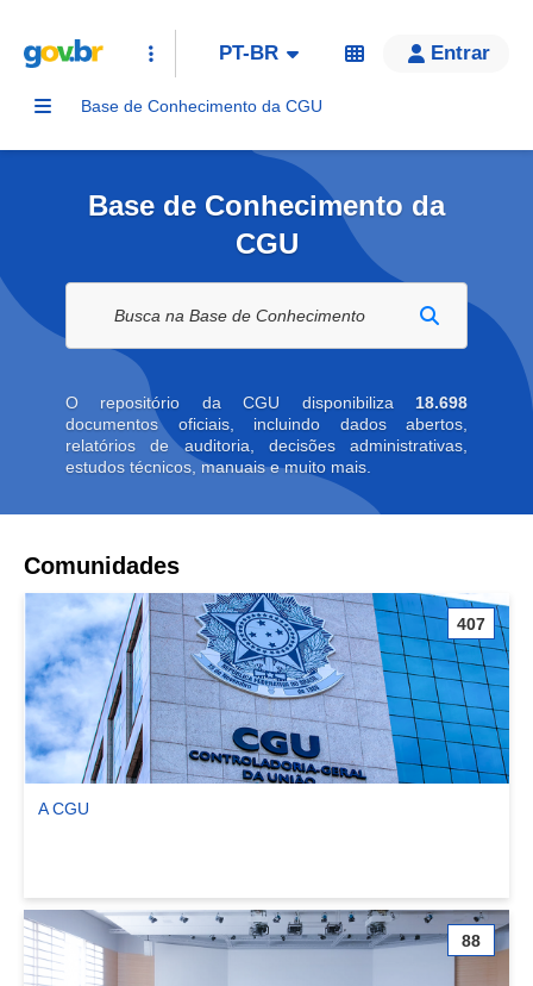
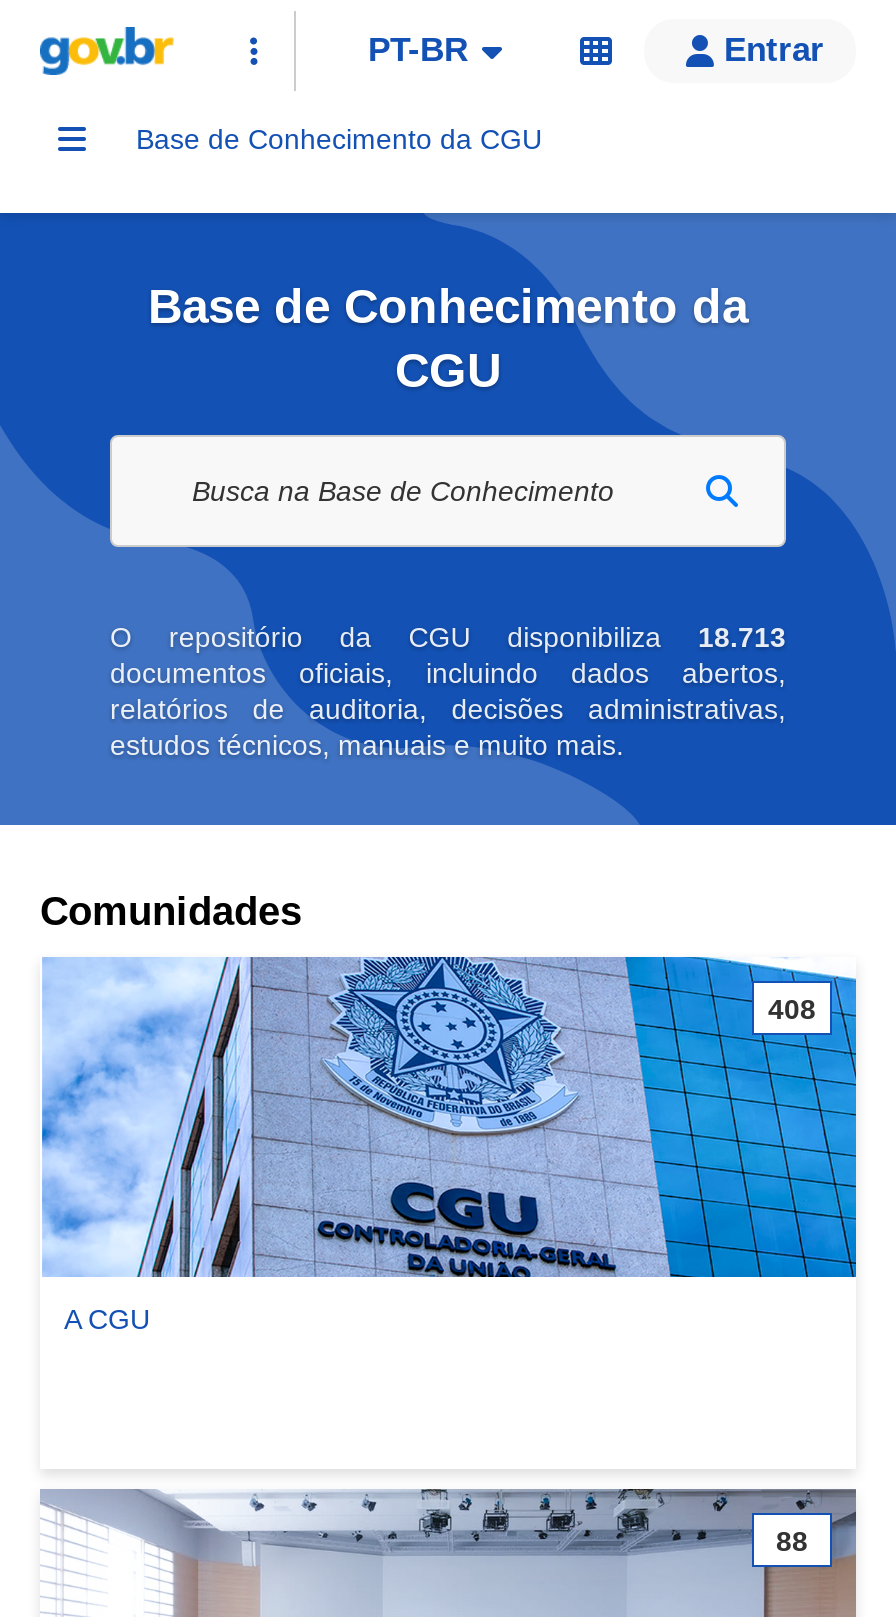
[65,393,468,412] O repositório da CGU disponibiliza 18.698 -> [110,621,786,653] O repositório da CGU disponibiliza 18.713
[457,614,485,633] 407 -> [768,992,816,1024] 408

